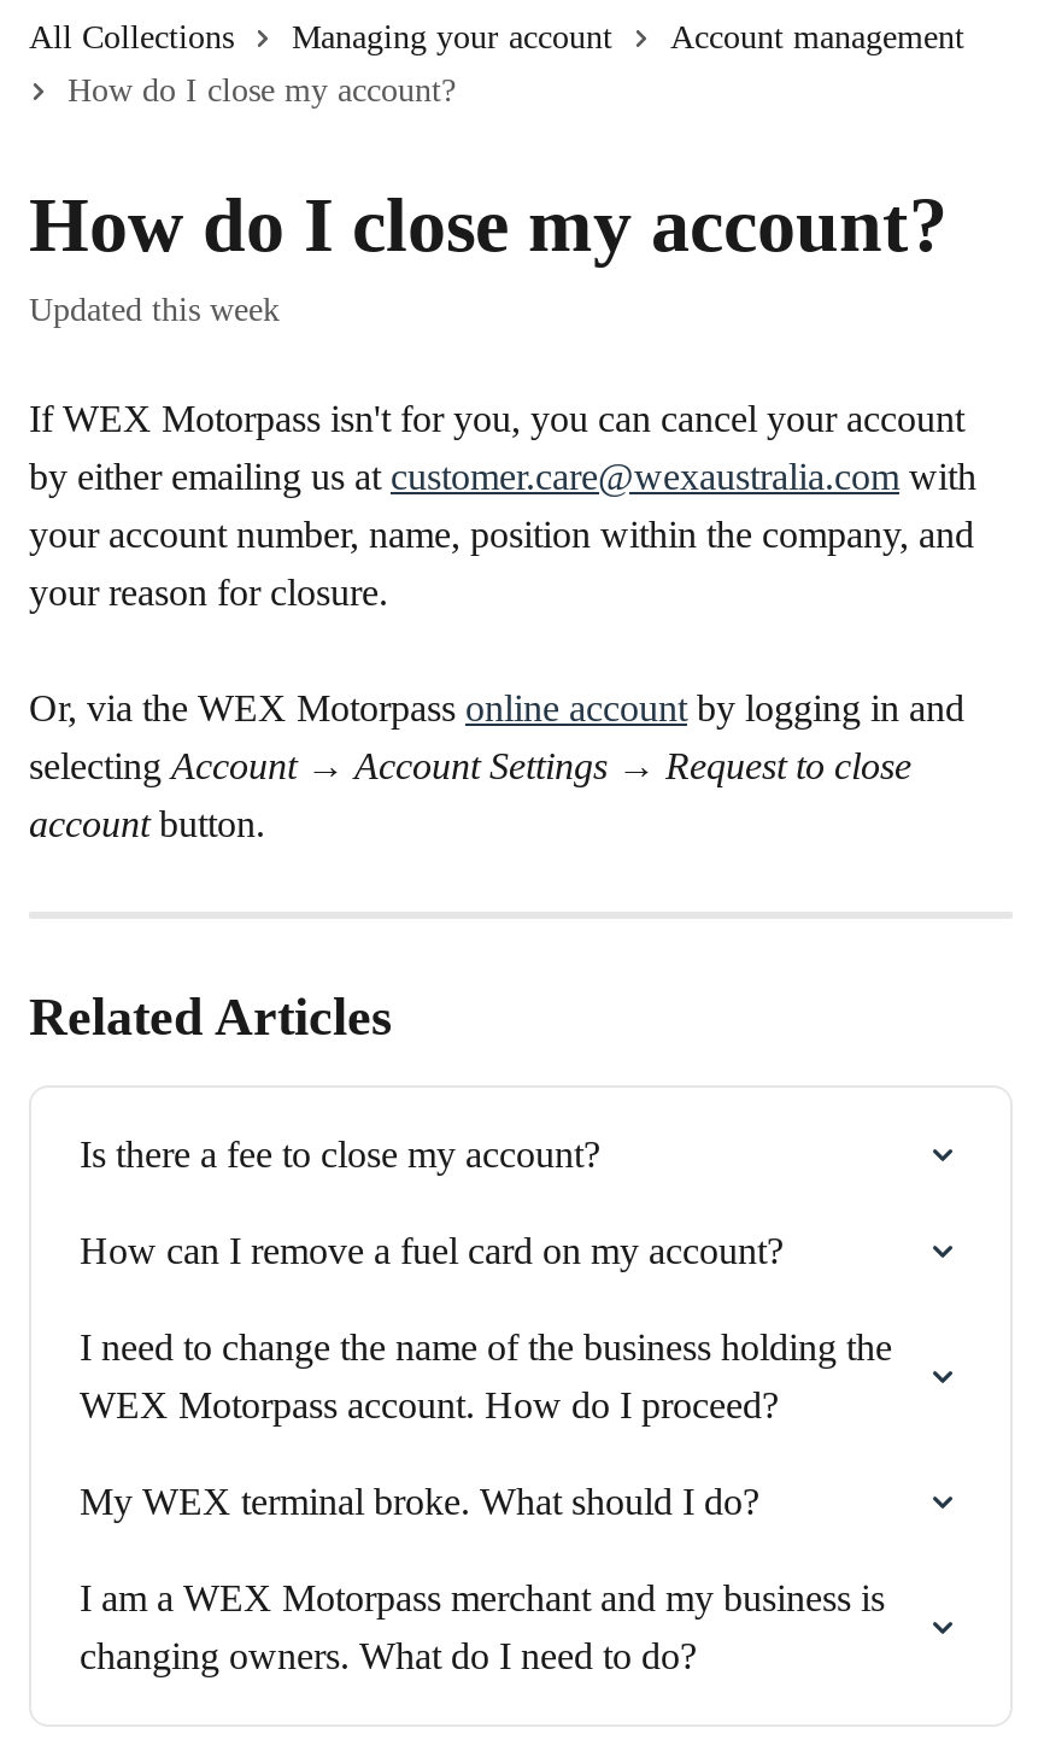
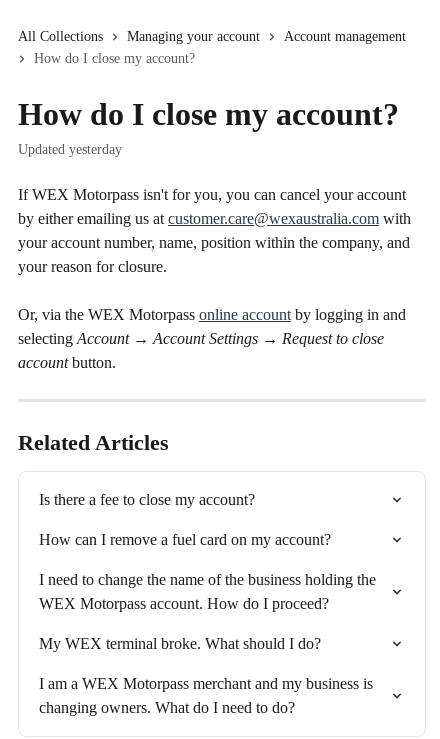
[29,292,280,328] Updated this week -> [18,142,122,157] Updated yesterday

